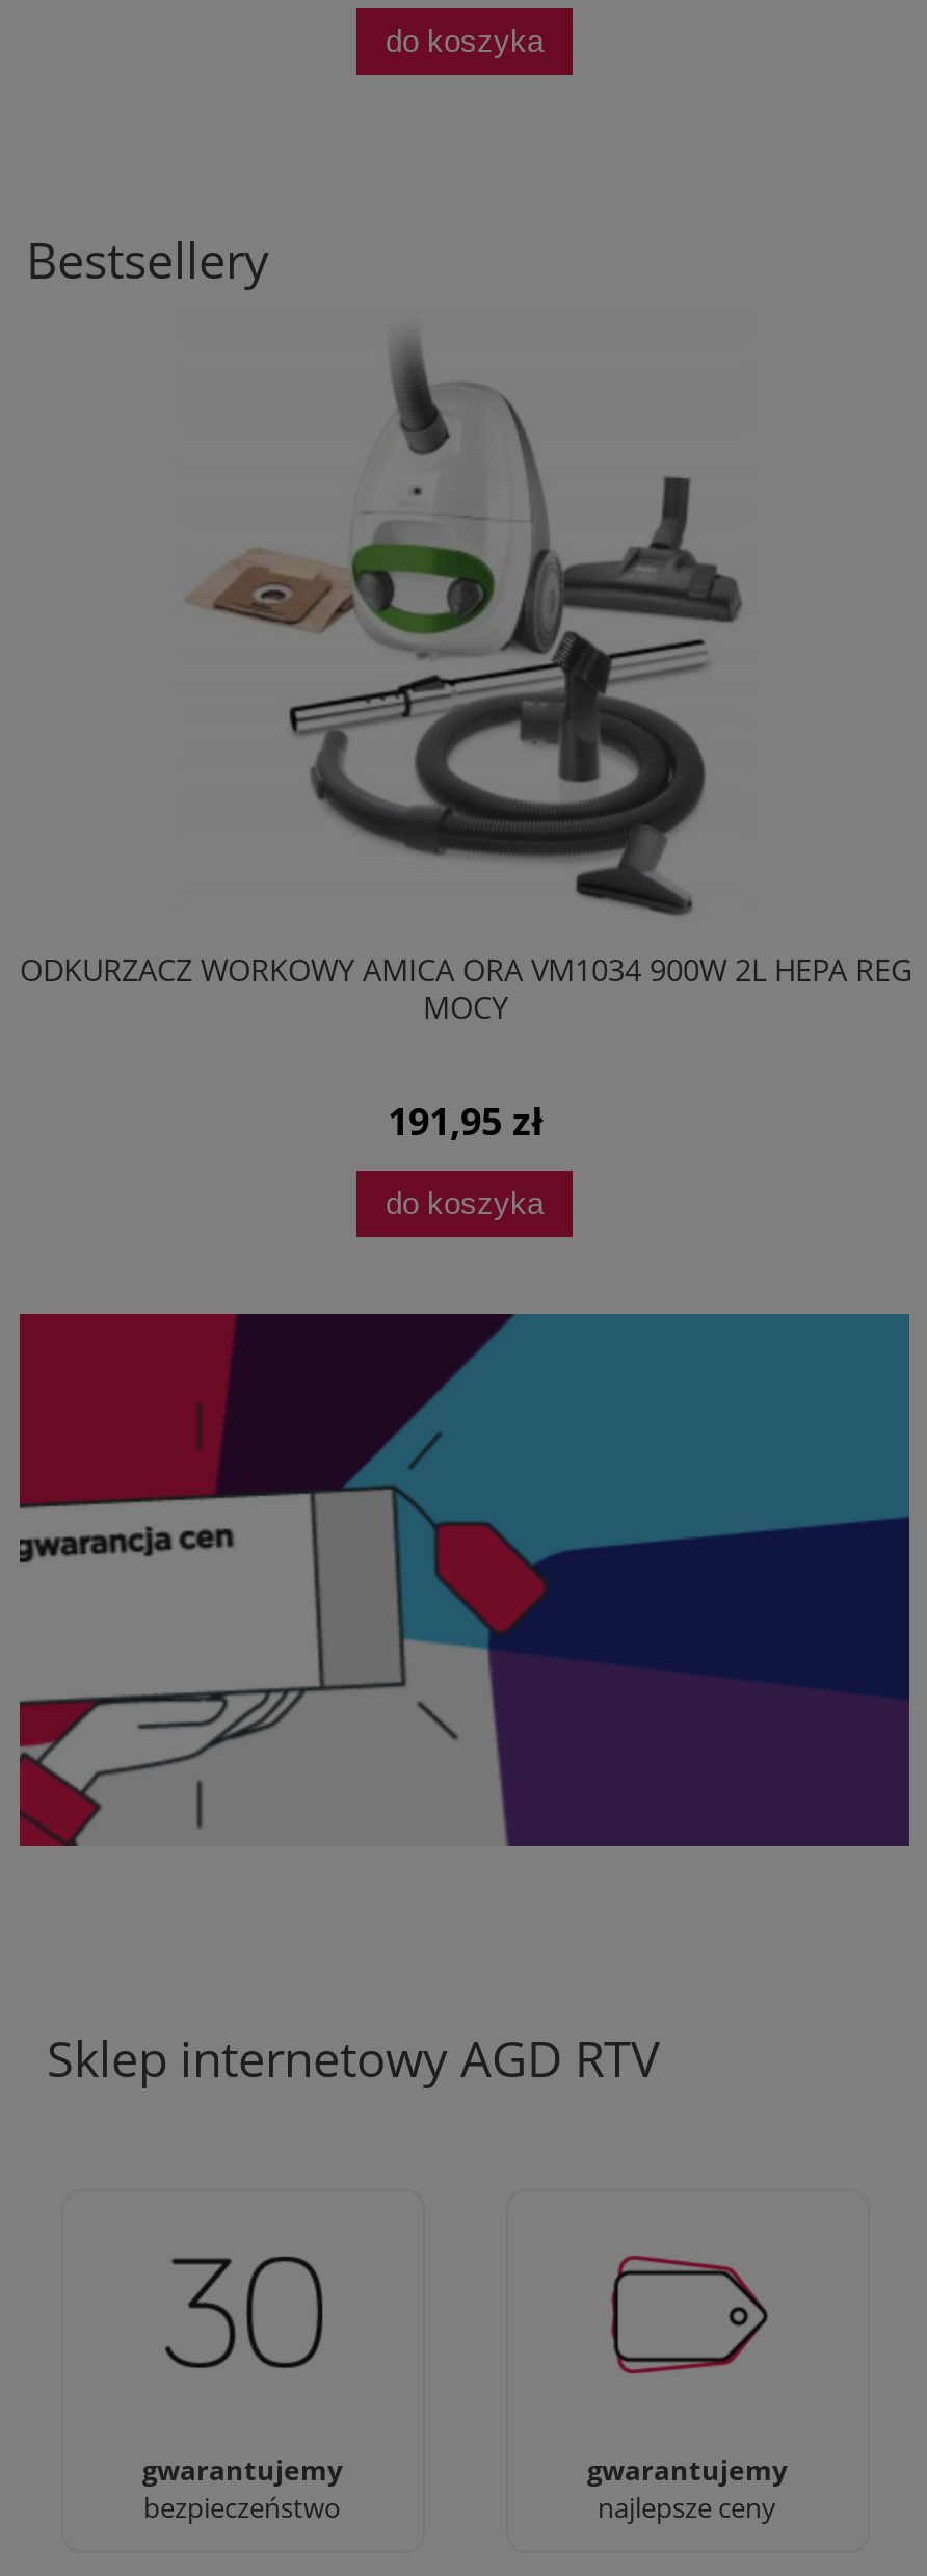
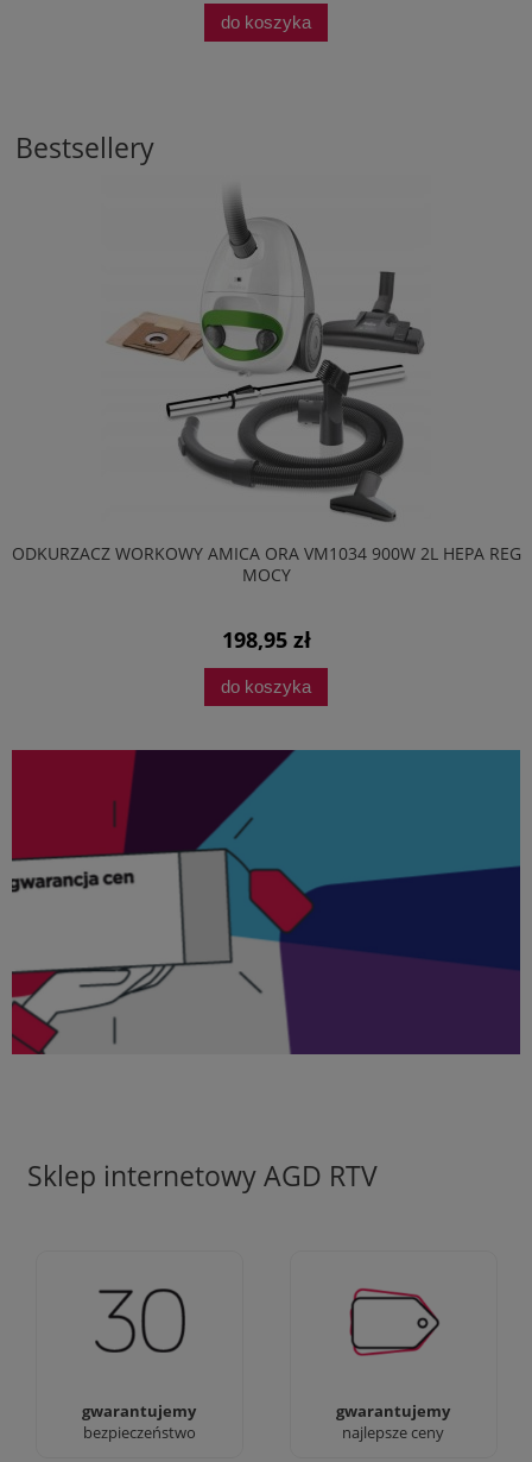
[387,1095,542,1145] 191,95 zł -> [221,625,311,653] 198,95 zł

